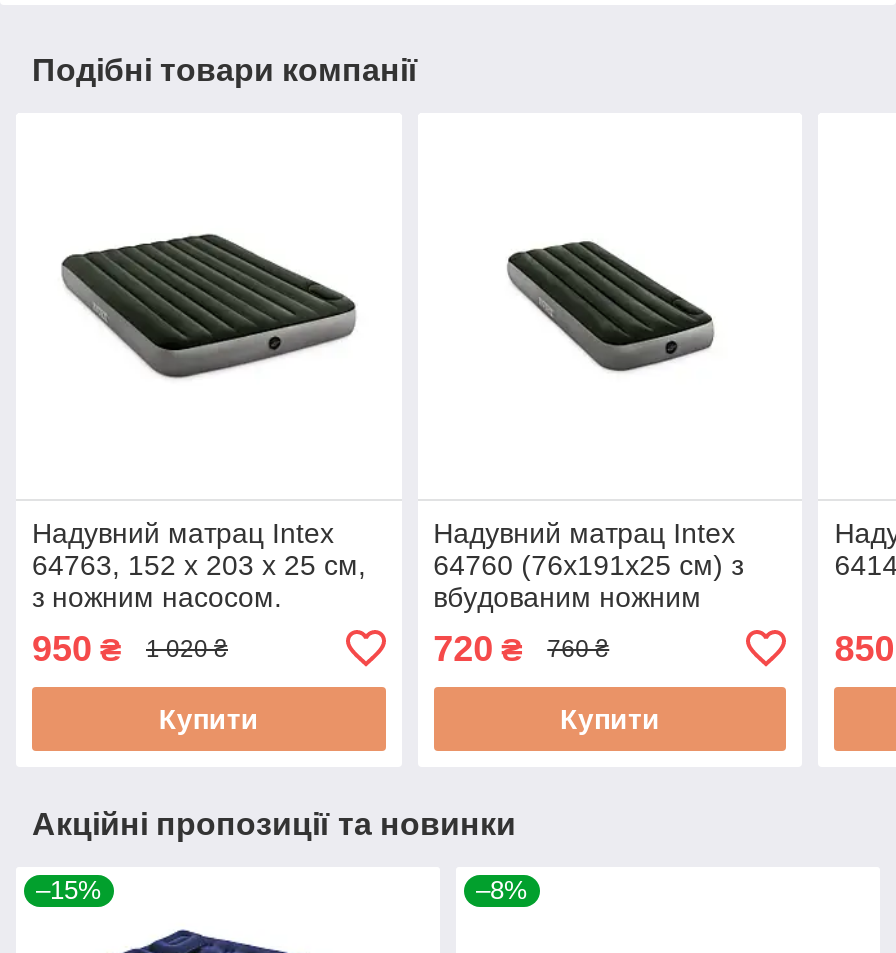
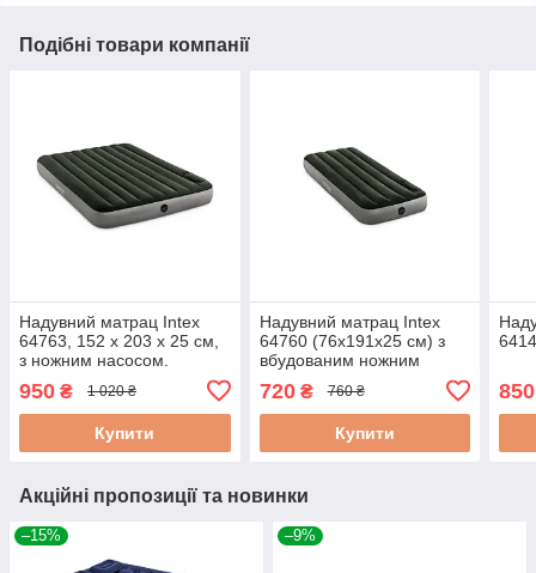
[476,875,528,905] –8% -> [285,526,316,544] –9%

